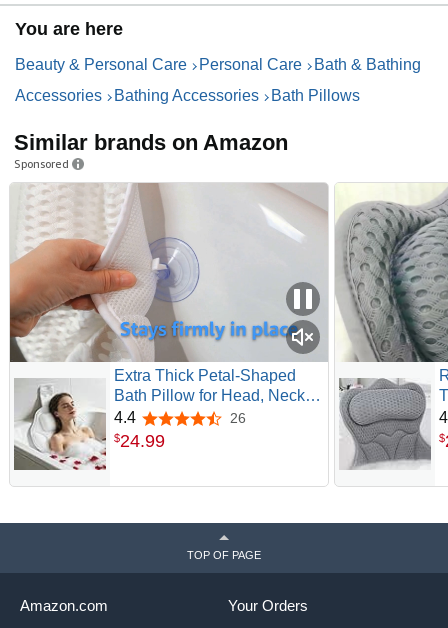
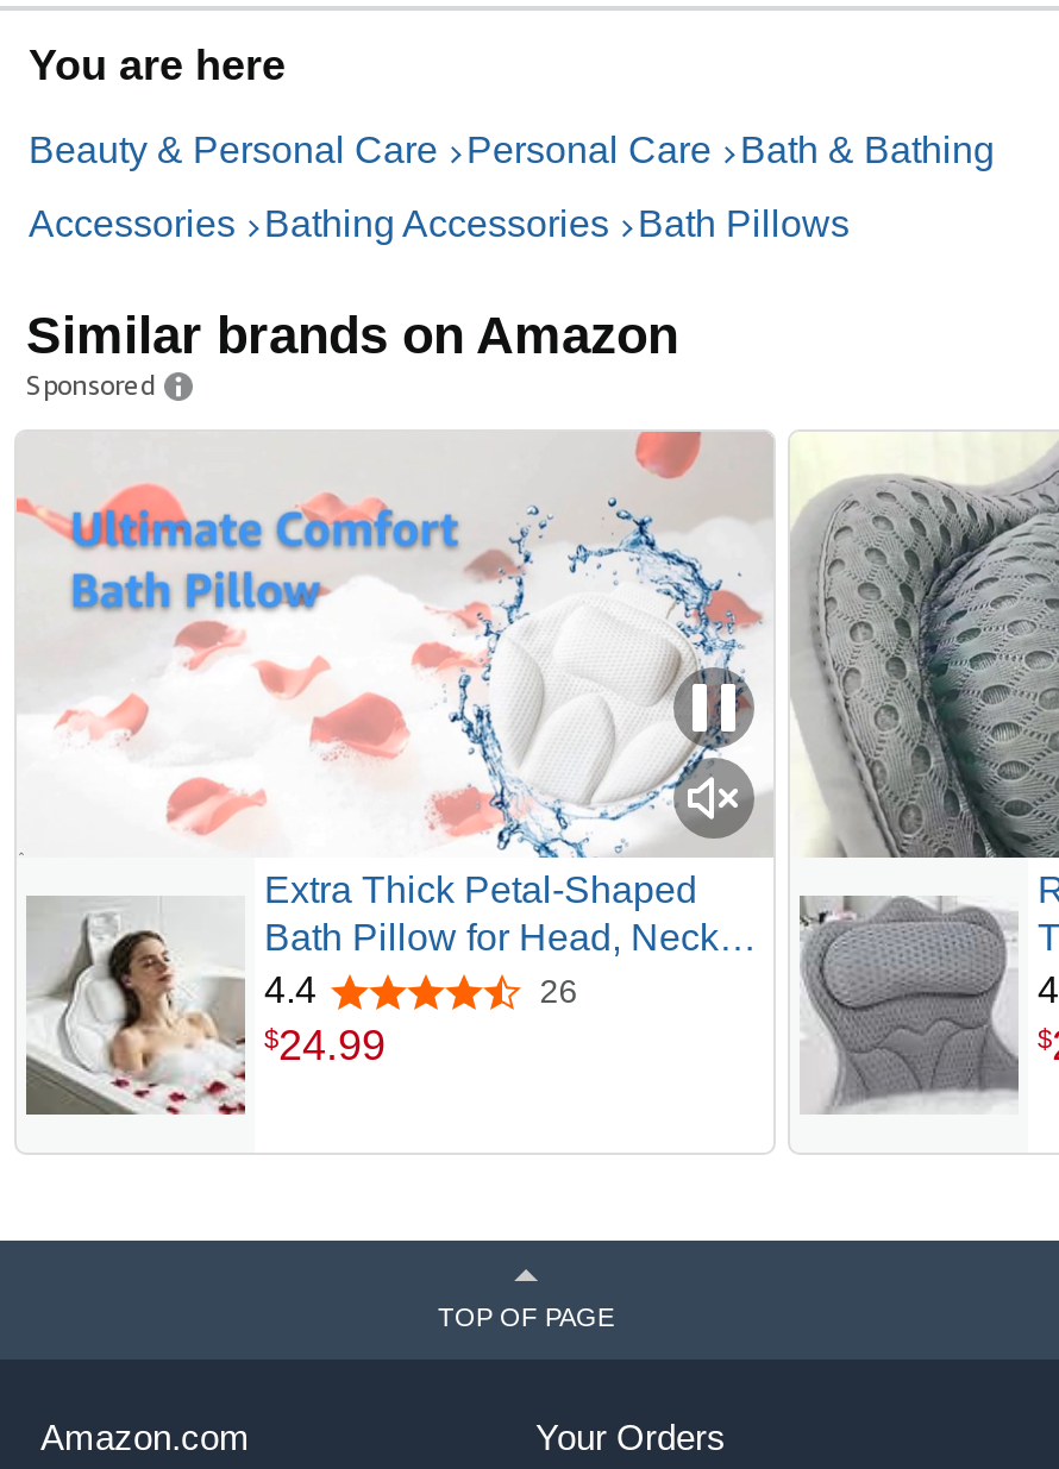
[9,183,328,363] [image] -> [17,432,771,858] [image]

